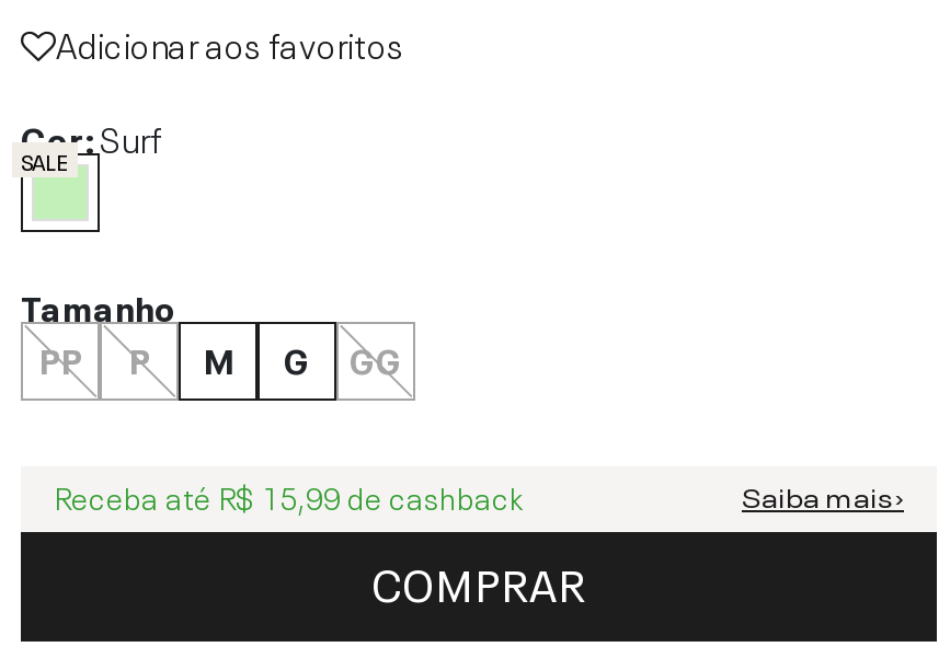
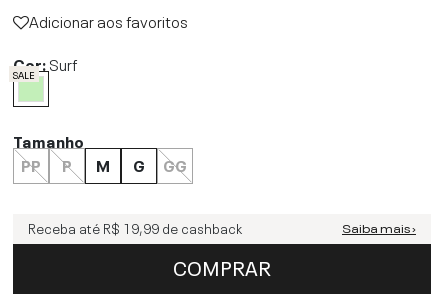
[54,473,523,517] Receba até R$ 15,99 de cashback -> [28,217,242,237] Receba até R$ 19,99 de cashback

